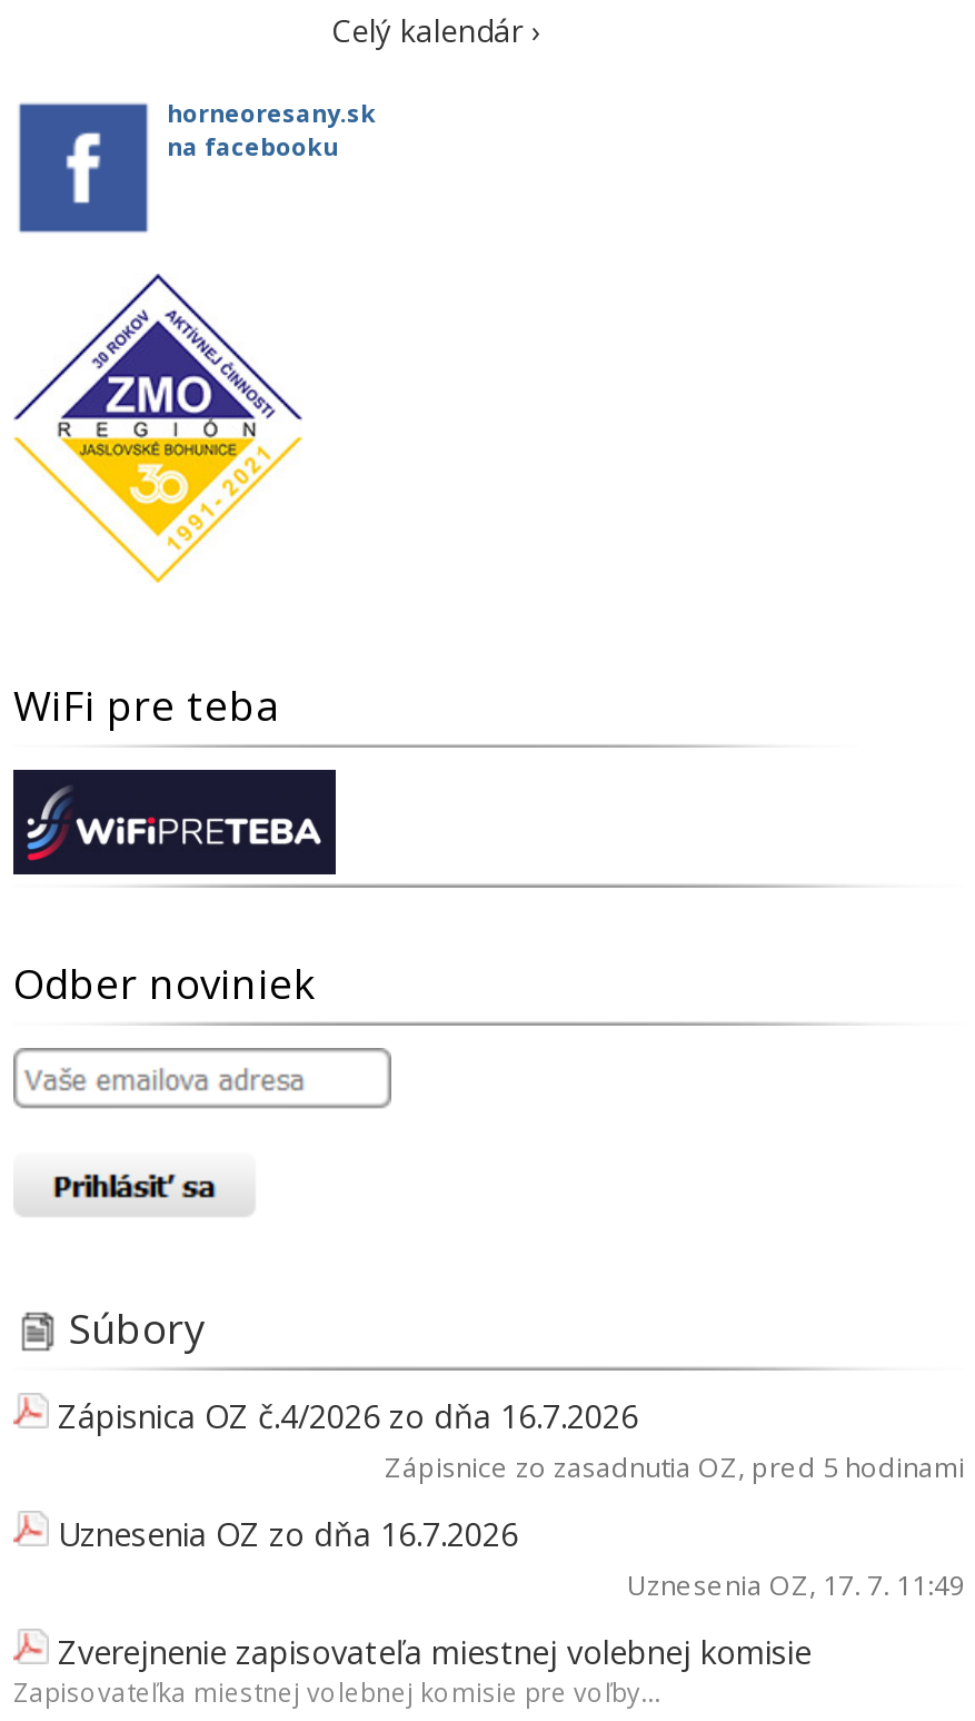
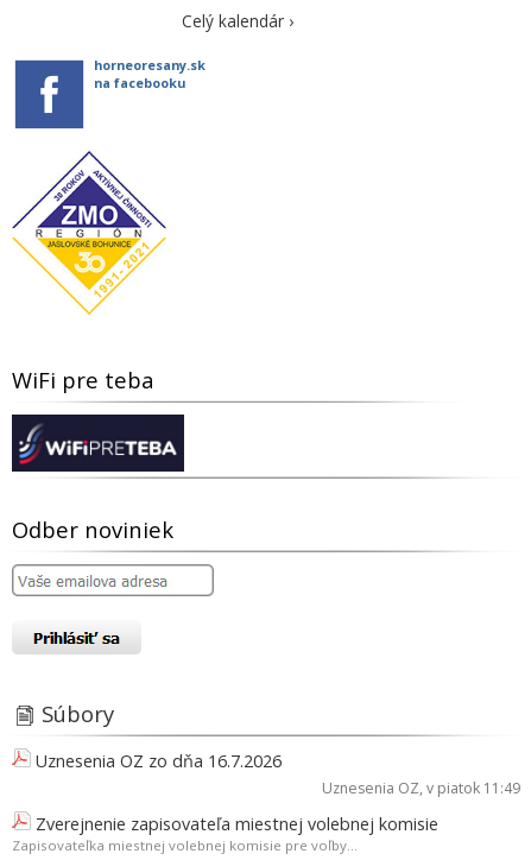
[58,1396,965,1487] Zápisnica OZ č.4/2026 zo dňa 16.7.2026 | Zápisnice zo zasadnutia OZ, pred 5 hodinami -> none
[627,1567,965,1605] Uznesenia OZ, 17. 7. 11:49 -> [322,778,520,798] Uznesenia OZ, v piatok 11:49

